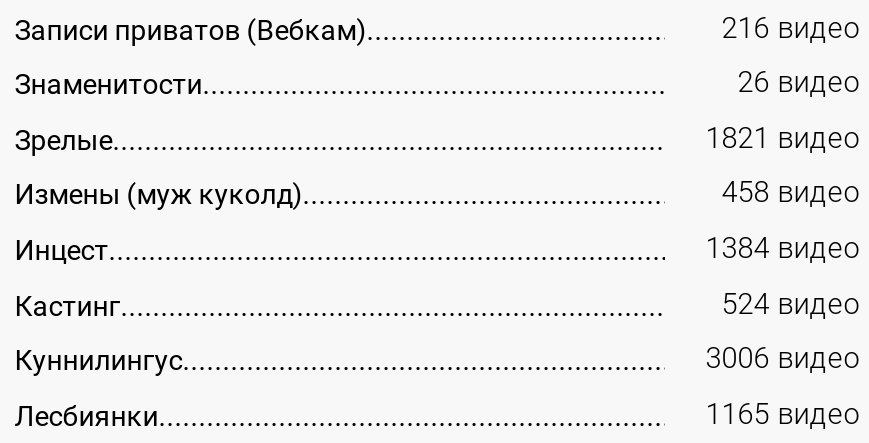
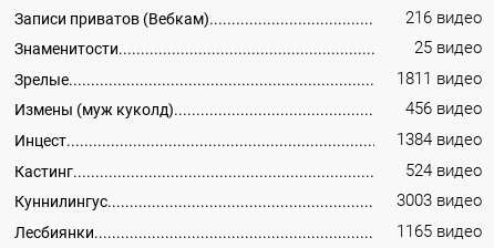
[738,66,860,100] 26 видео -> [415,39,482,58] 25 видео
[706,122,860,156] 1821 видео -> [397,70,482,88] 1811 видео
[722,177,860,211] 458 видео -> [406,100,482,119] 456 видео
[706,342,860,376] 3006 видео -> [397,192,482,211] 3003 видео

